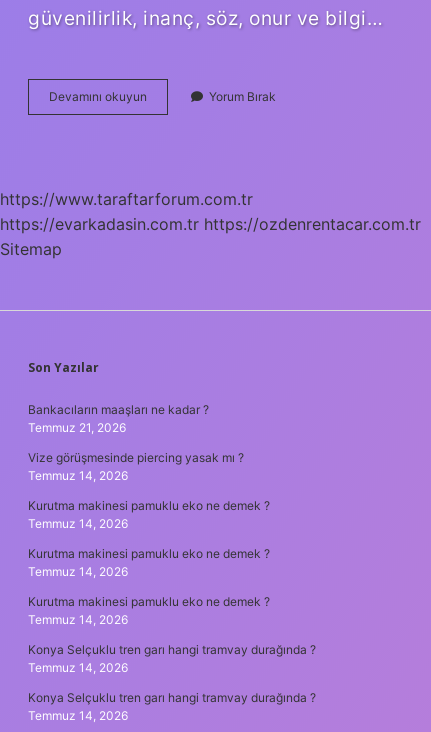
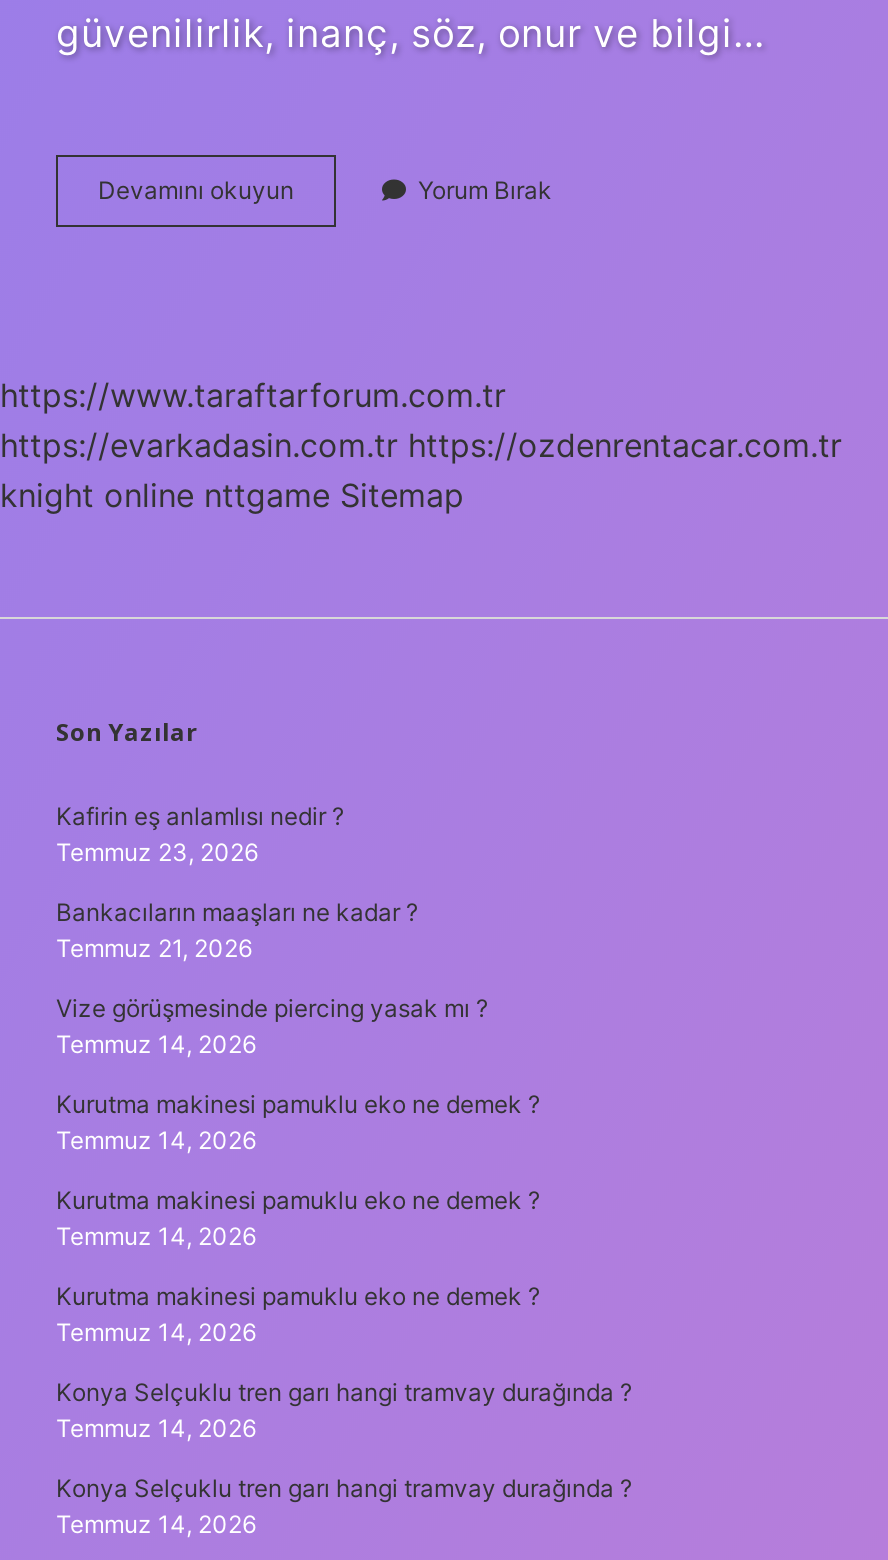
[0,239,62,259] Sitemap -> [0,475,464,515] knight online nttgame Sitemap
none -> [56,801,344,867] Kafirin eş anlamlısı nedir ? | Temmuz 23, 2026

